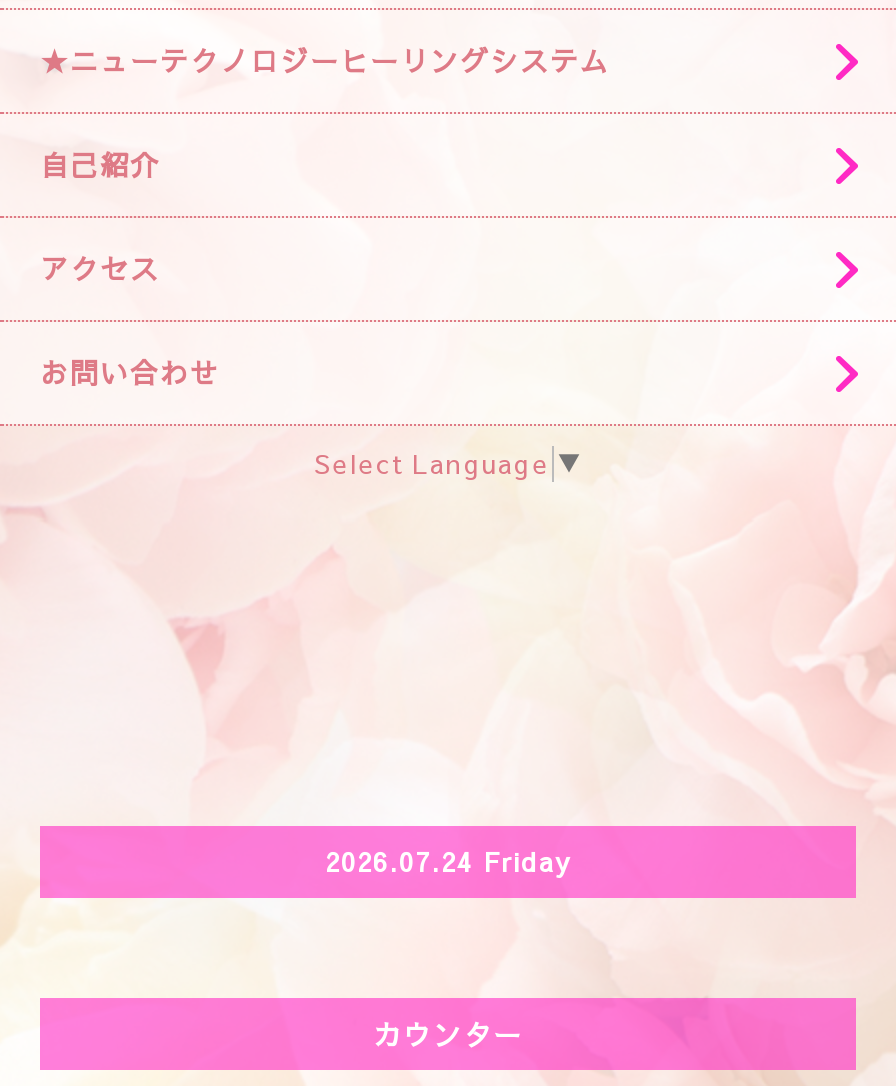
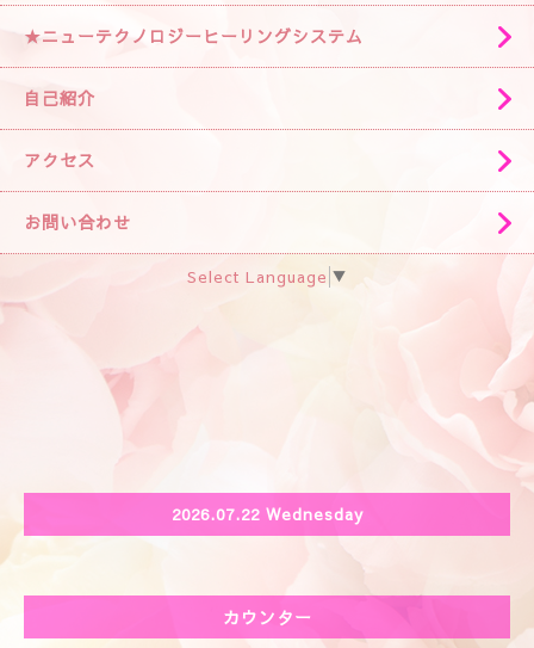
[325,844,571,880] 2026.07.24 Friday -> [171,503,363,525] 2026.07.22 Wednesday

